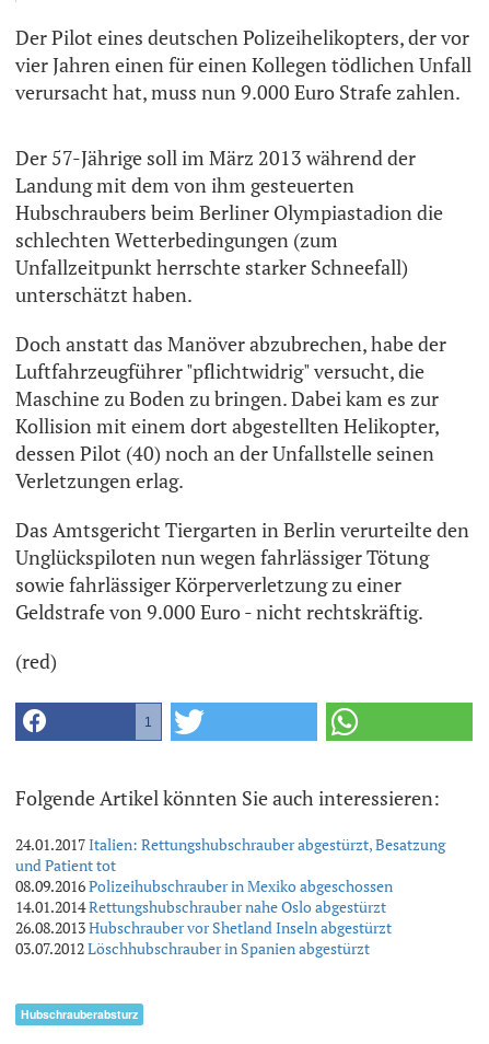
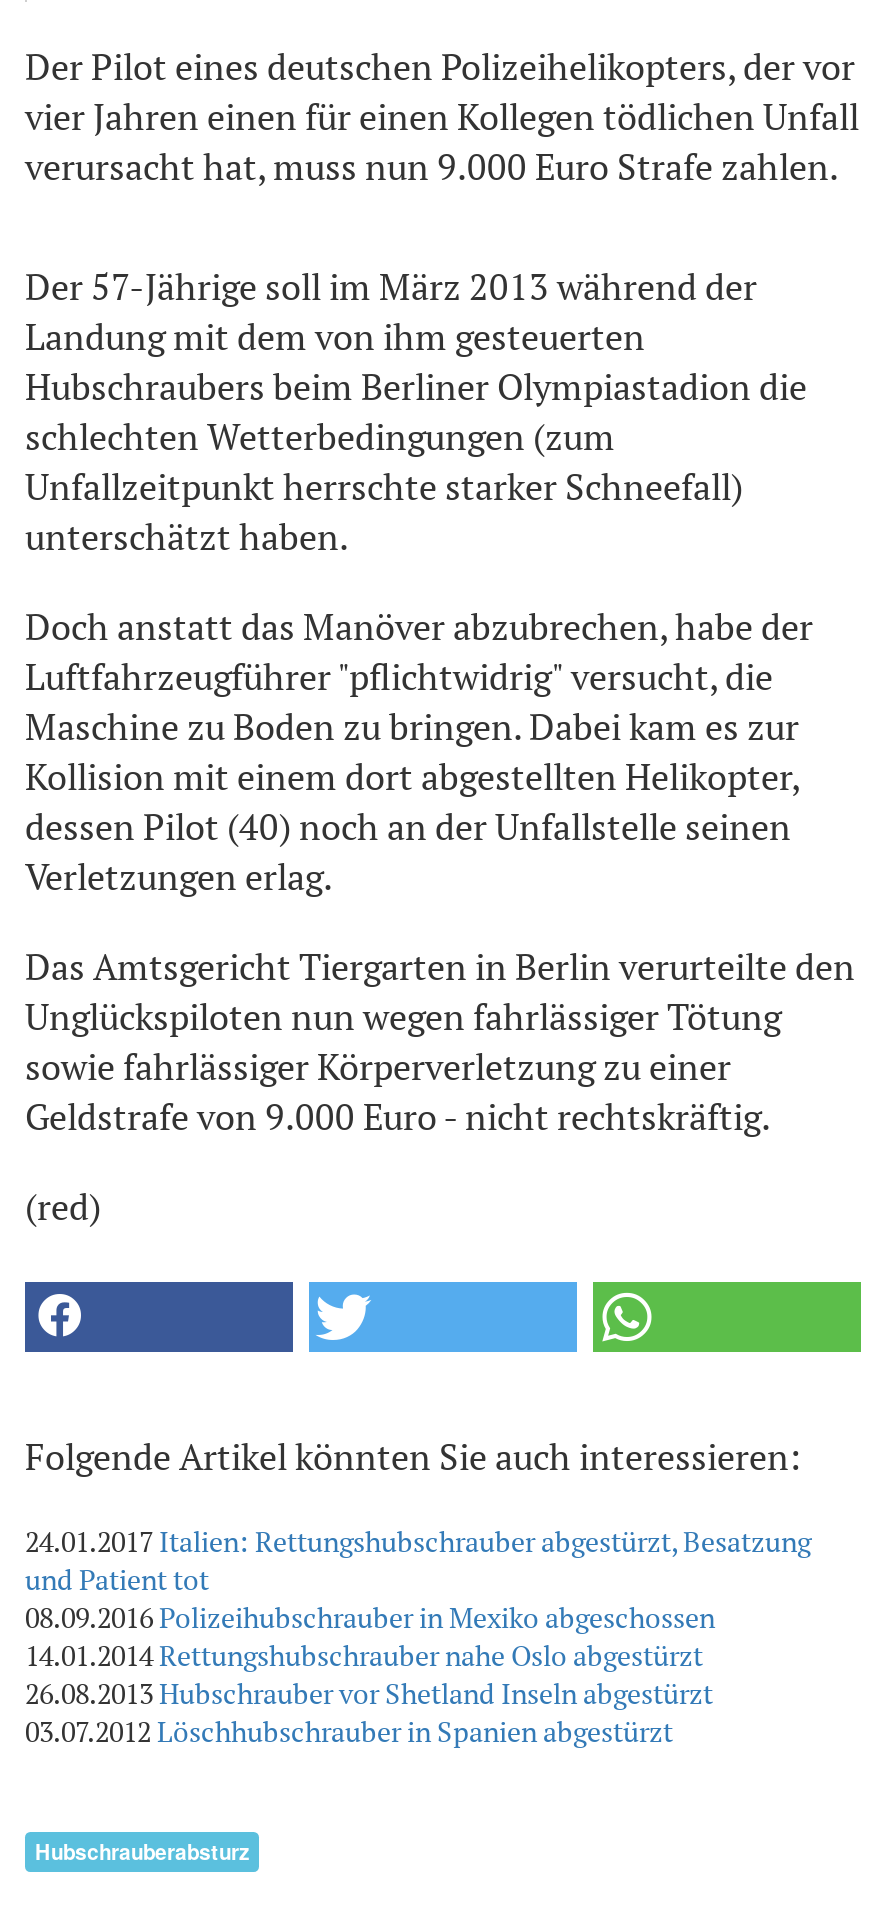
[145,715,152,730] 1 -> none

